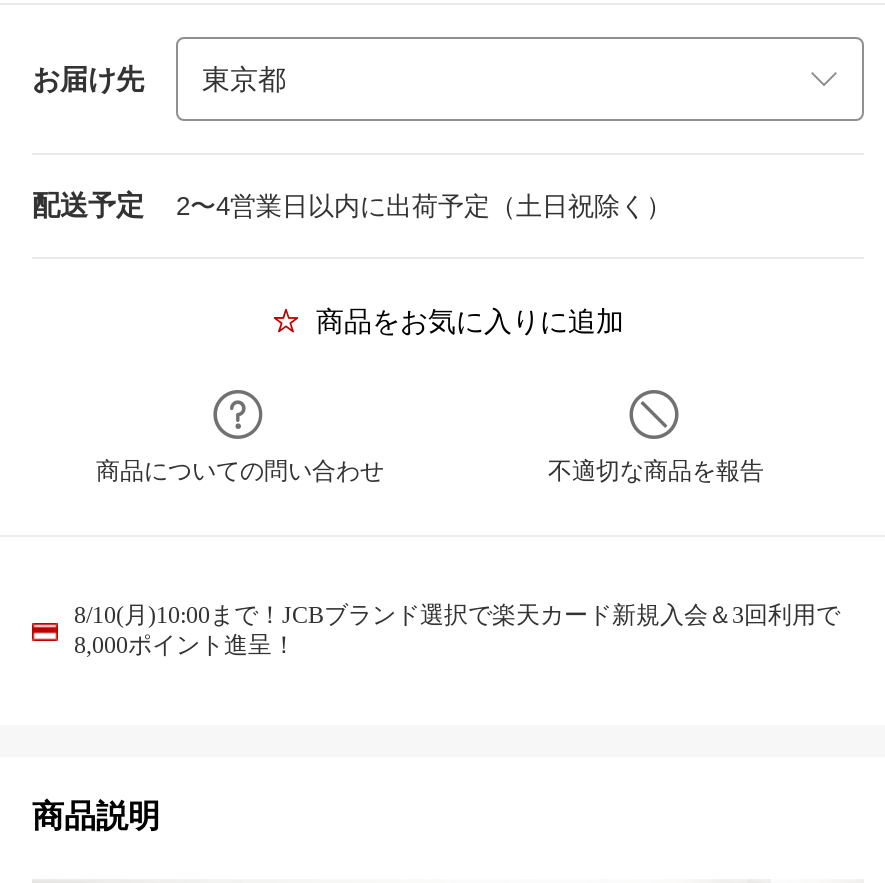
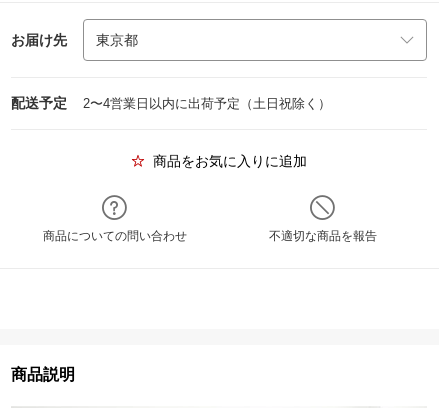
[74,601,840,659] 8/10(月)10:00まで！JCBブランド選択で楽天カード新規入会＆3回利用で | 8,000ポイント進呈！ -> none

